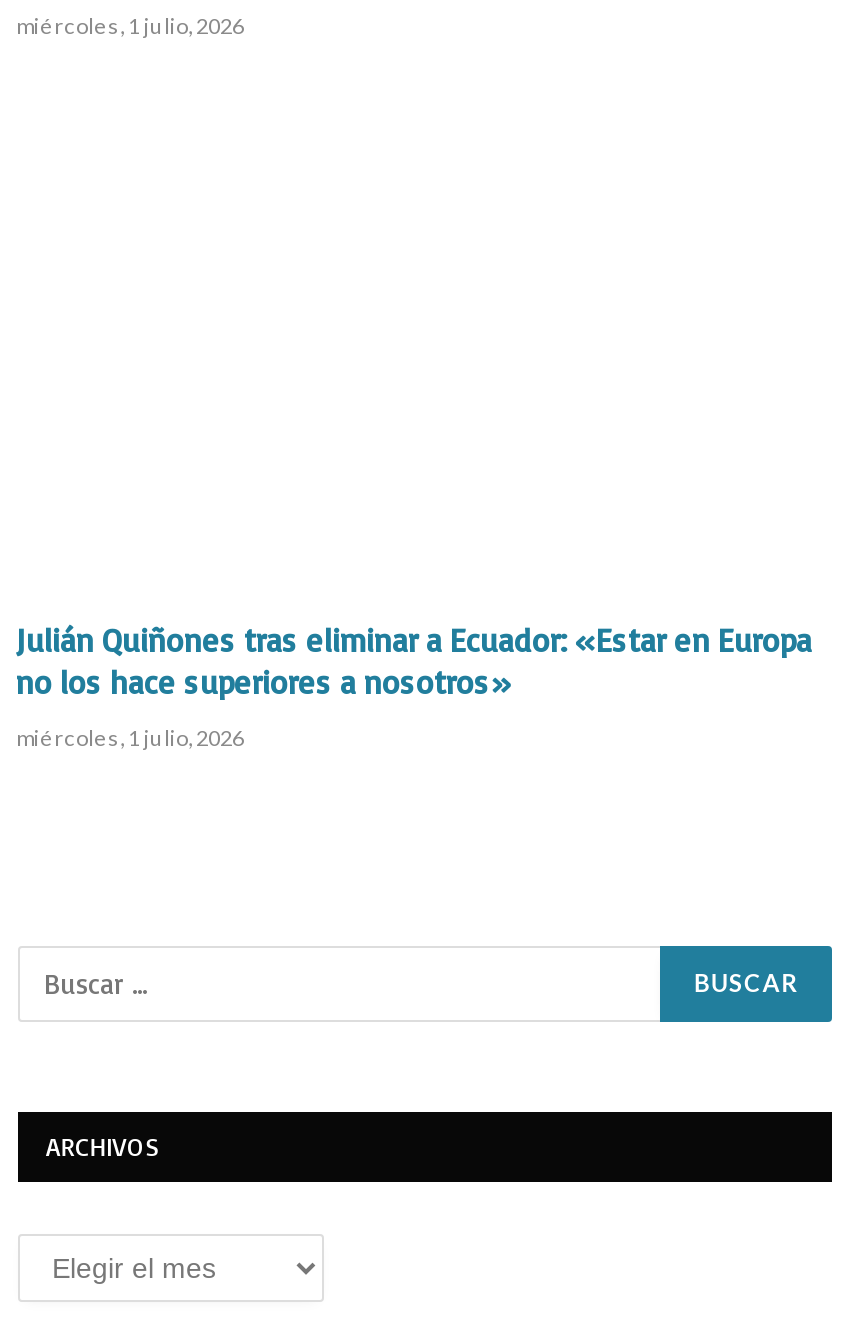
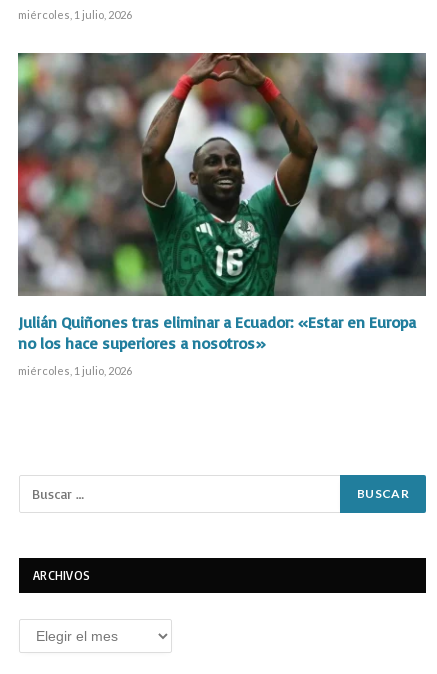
none -> [17,52,427,297] [image]

